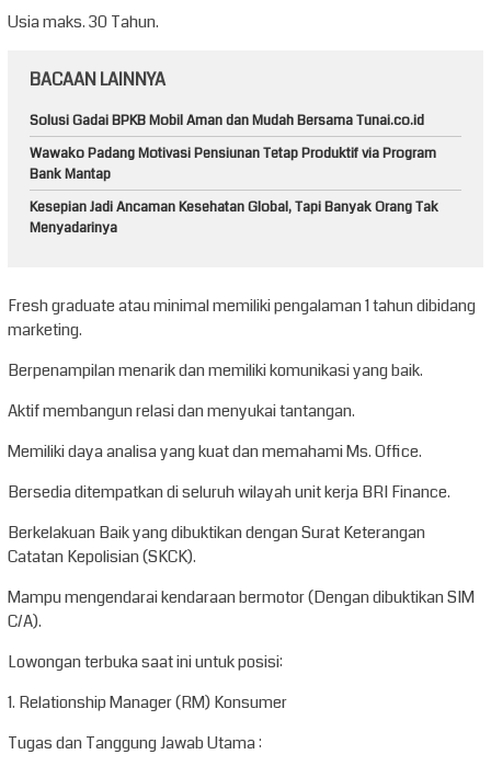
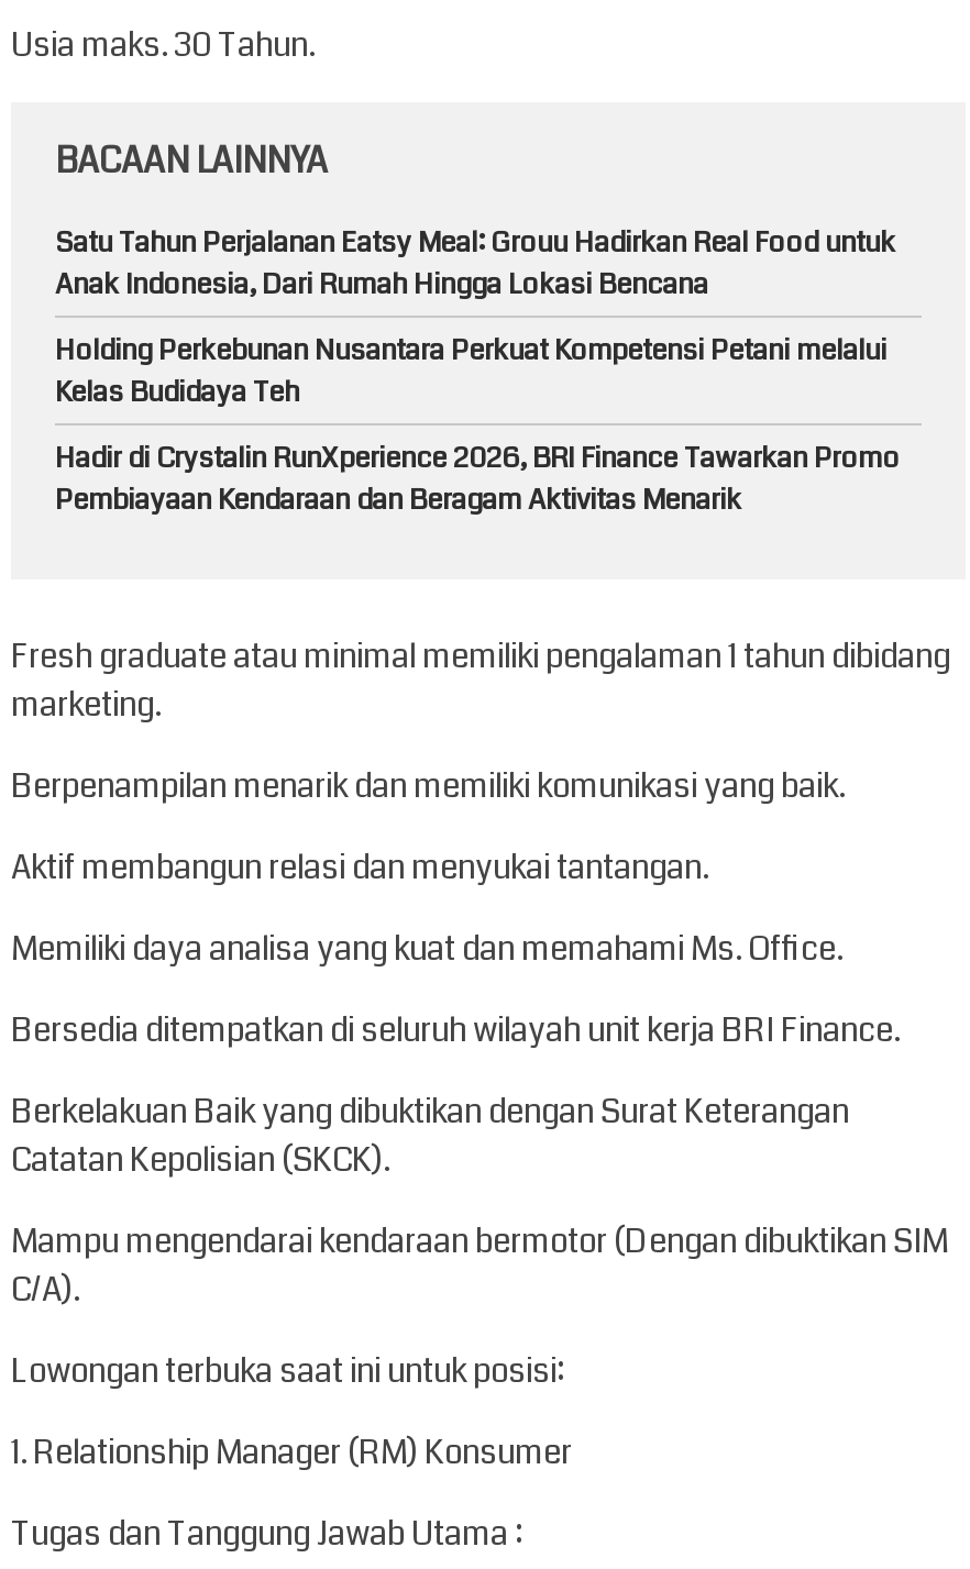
[30,111,424,131] Solusi Gadai BPKB Mobil Aman dan Mudah Bersama Tunai.co.id -> [55,224,895,305] Satu Tahun Perjalanan Eatsy Meal: Grouu Hadirkan Real Food untuk | Anak Indonesia, Dari Rumah Hingga Lokasi Bencana
[30,144,436,184] Wawako Padang Motivasi Pensiunan Tetap Produktif via Program | Bank Mantap -> [55,331,886,413] Holding Perkebunan Nusantara Perkuat Kompetensi Petani melalui | Kelas Budidaya Teh
[30,197,438,238] Kesepian Jadi Ancaman Kesehatan Global, Tapi Banyak Orang Tak | Menyadarinya -> [55,439,900,521] Hadir di Crystalin RunXperience 2026, BRI Finance Tawarkan Promo | Pembiayaan Kendaraan dan Beragam Aktivitas Menarik

